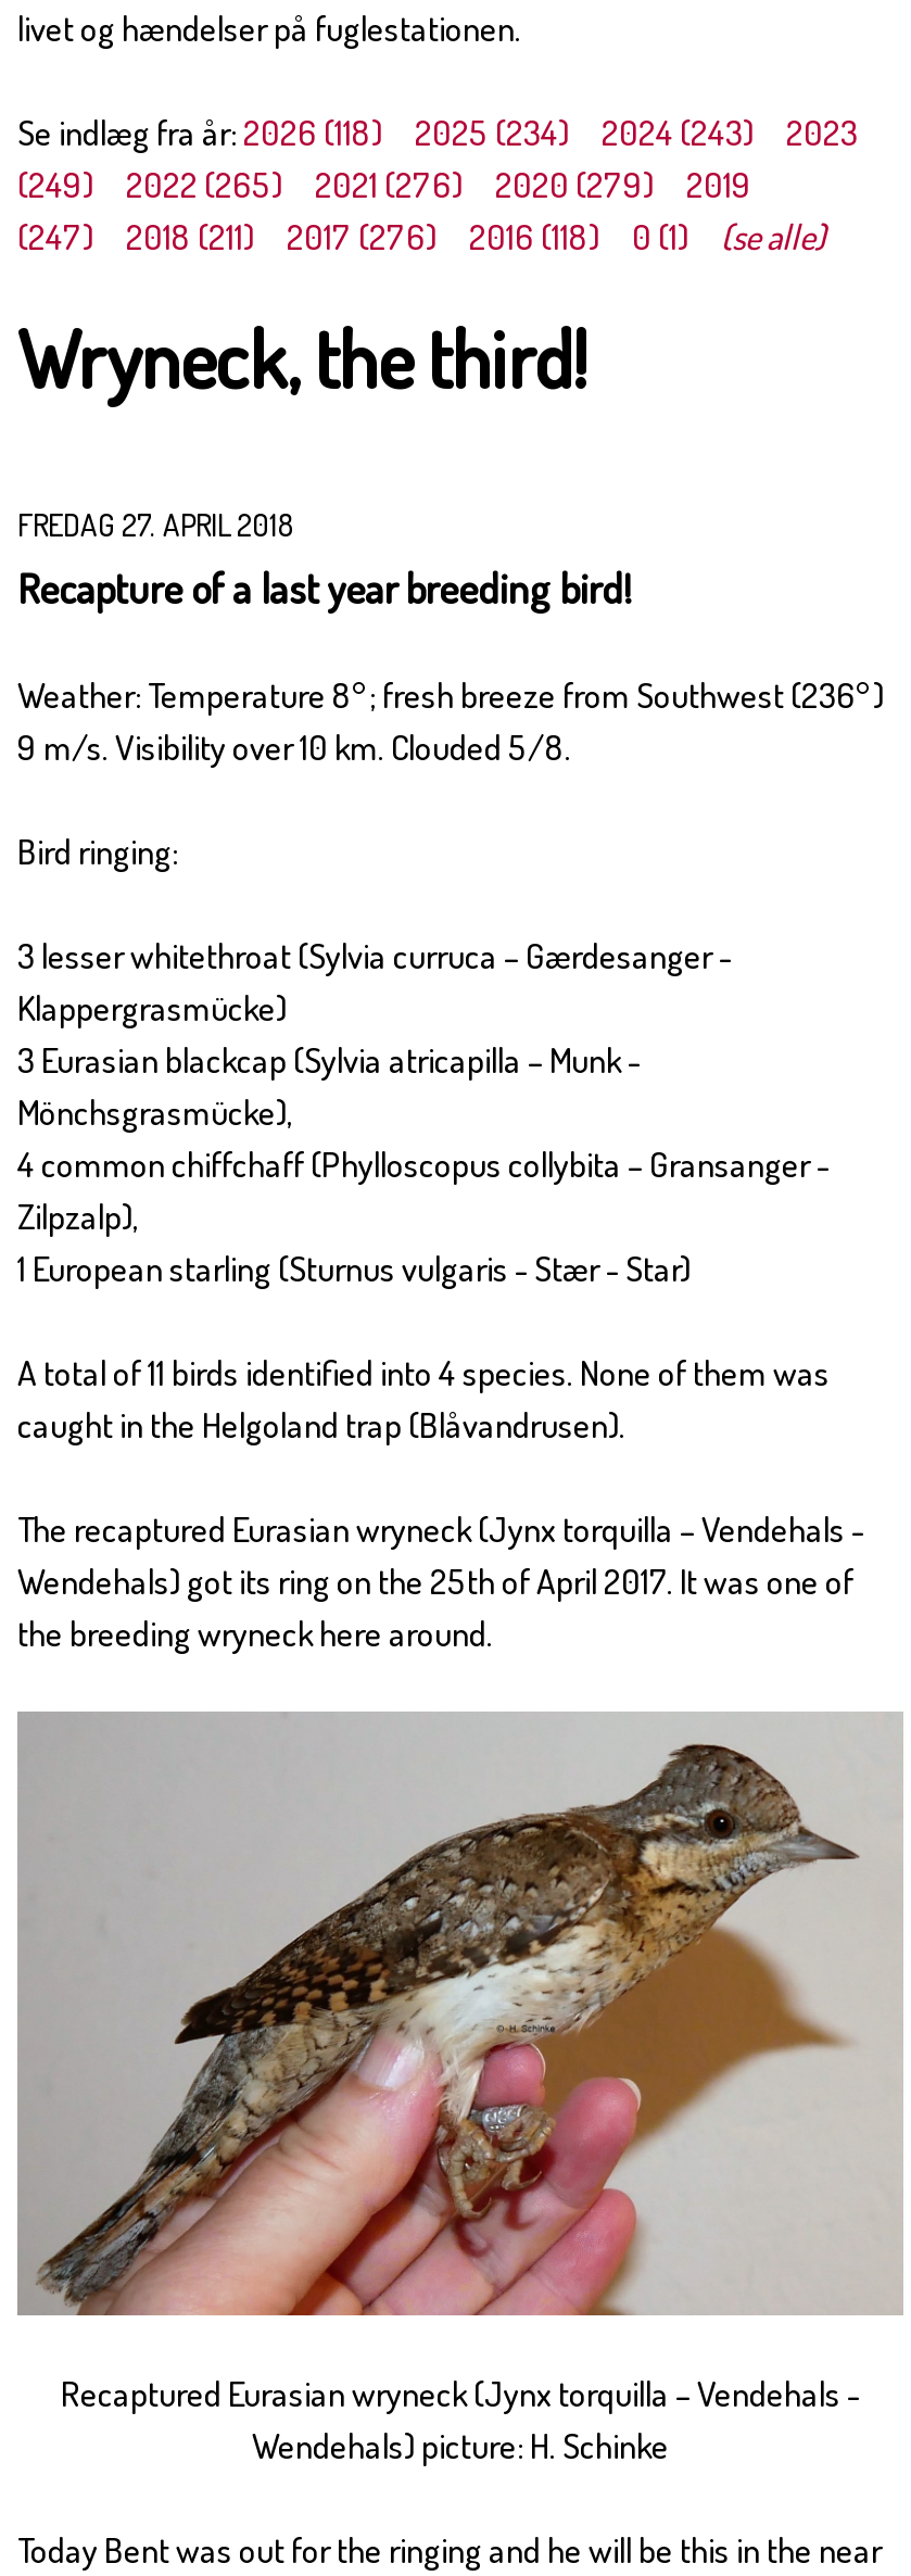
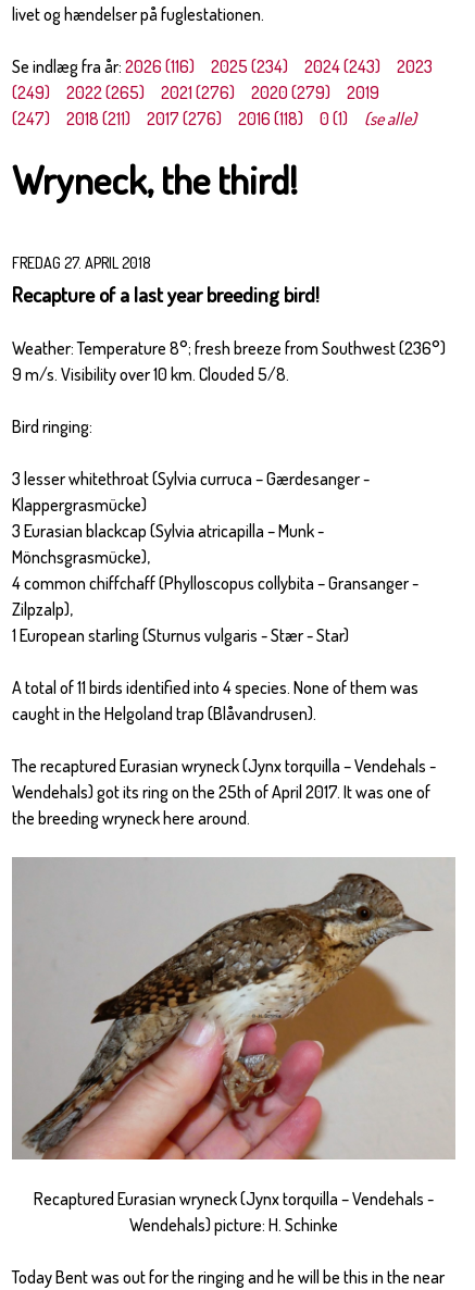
[17,111,382,154] Se indlæg fra år: 2026 (118) -> [12,55,195,77] Se indlæg fra år: 2026 (116)

